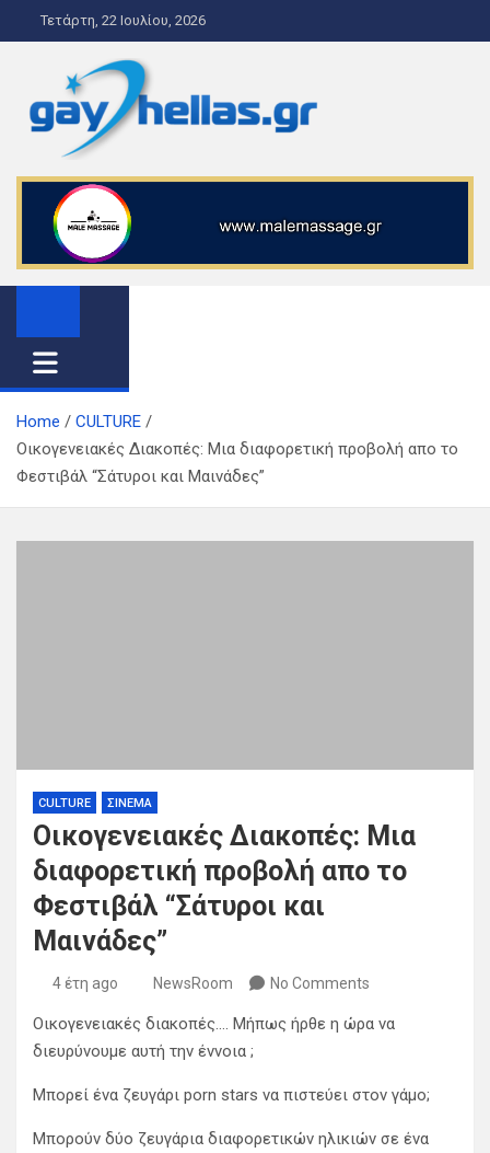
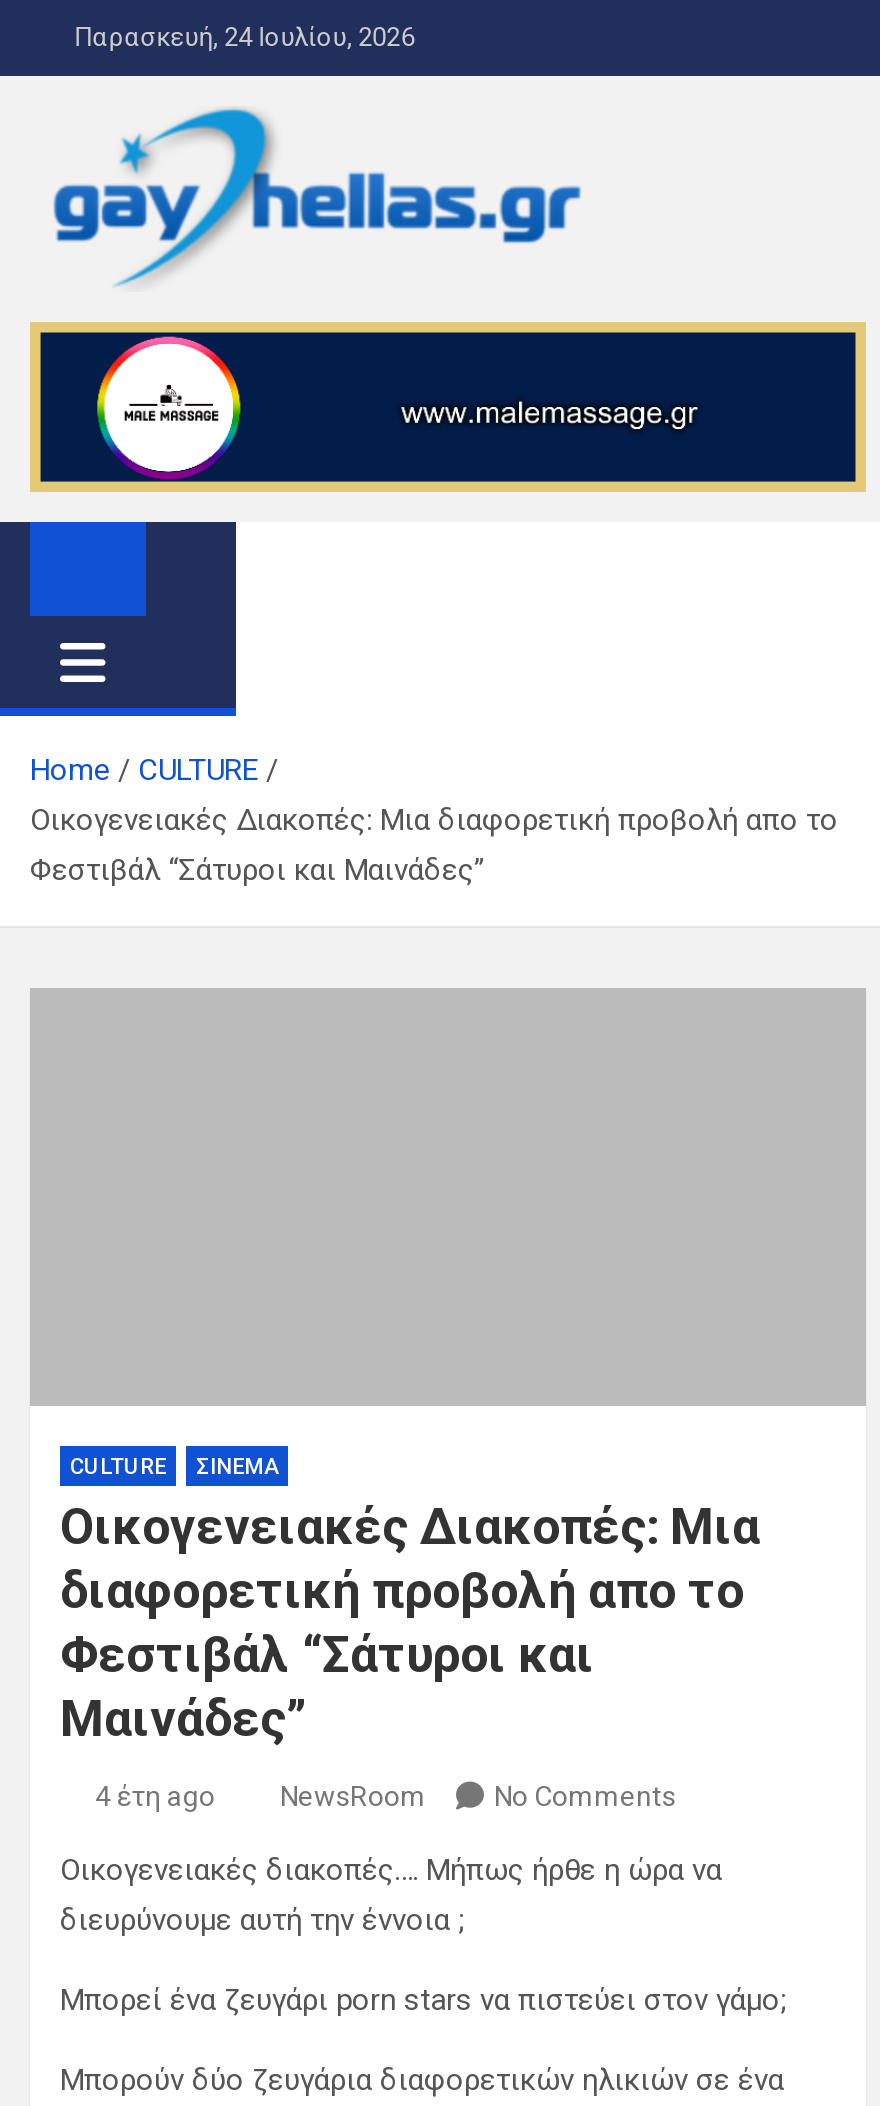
[34,12,206,28] Τετάρτη, 22 Ιουλίου, 2026 -> [62,22,414,52] Παρασκευή, 24 Ιουλίου, 2026

